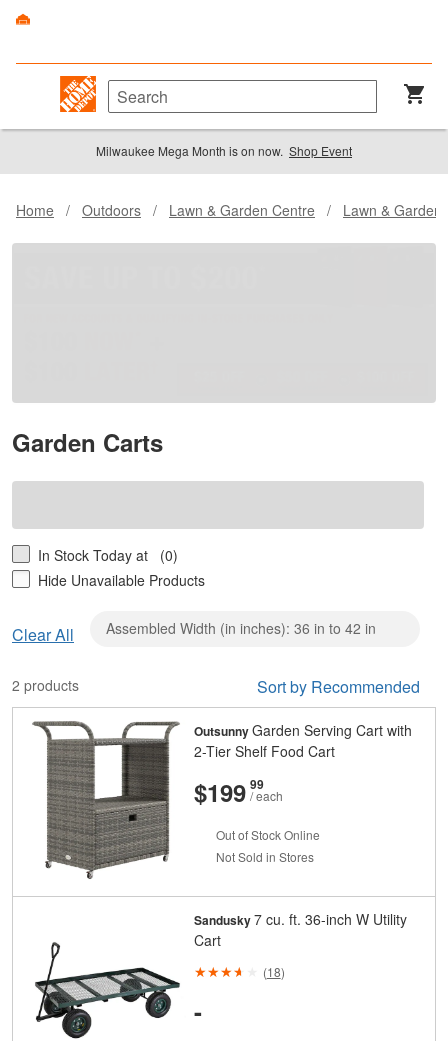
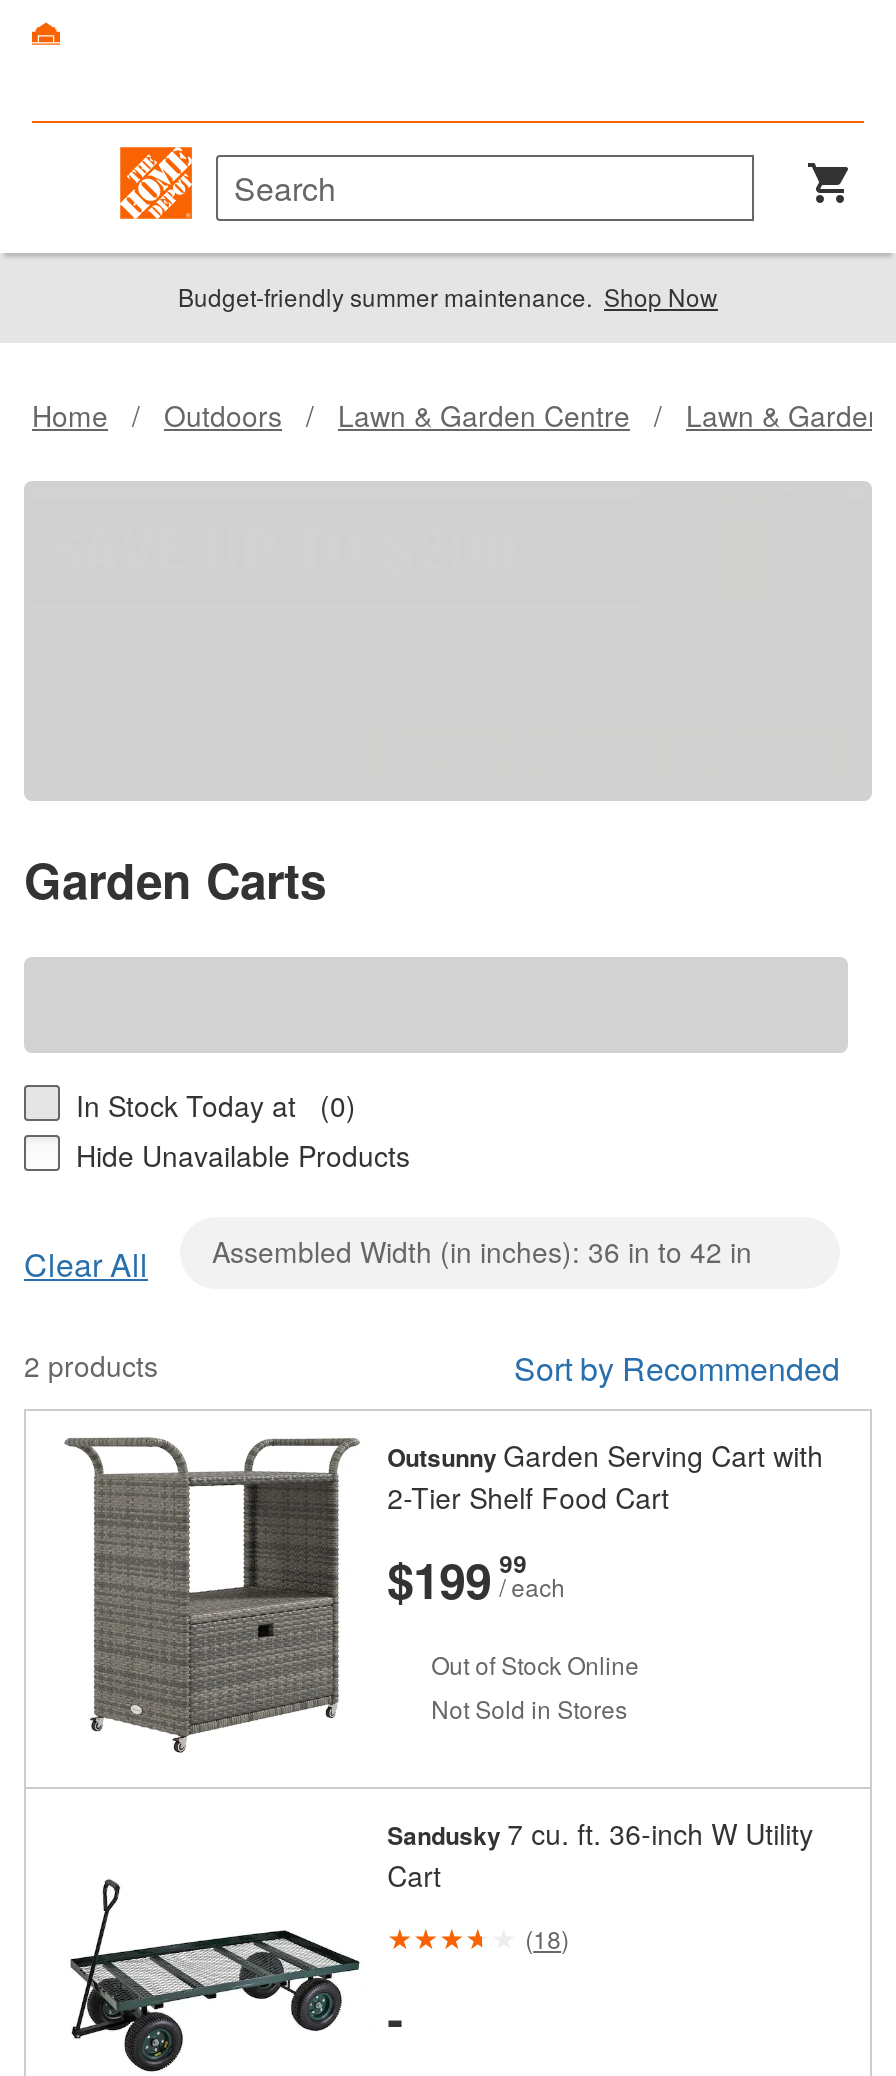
[96,142,352,159] Milwaukee Mega Month is on now. Shop Event -> [178,280,718,314] Budget-friendly summer maintenance. Shop Now

